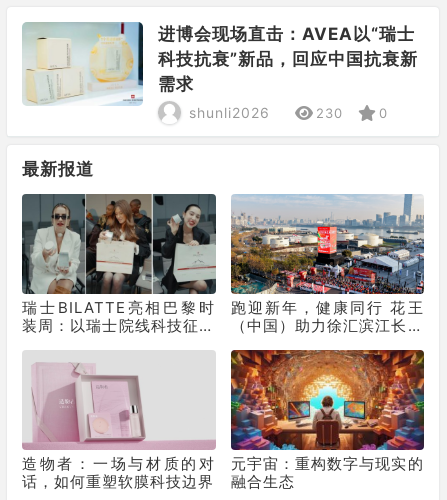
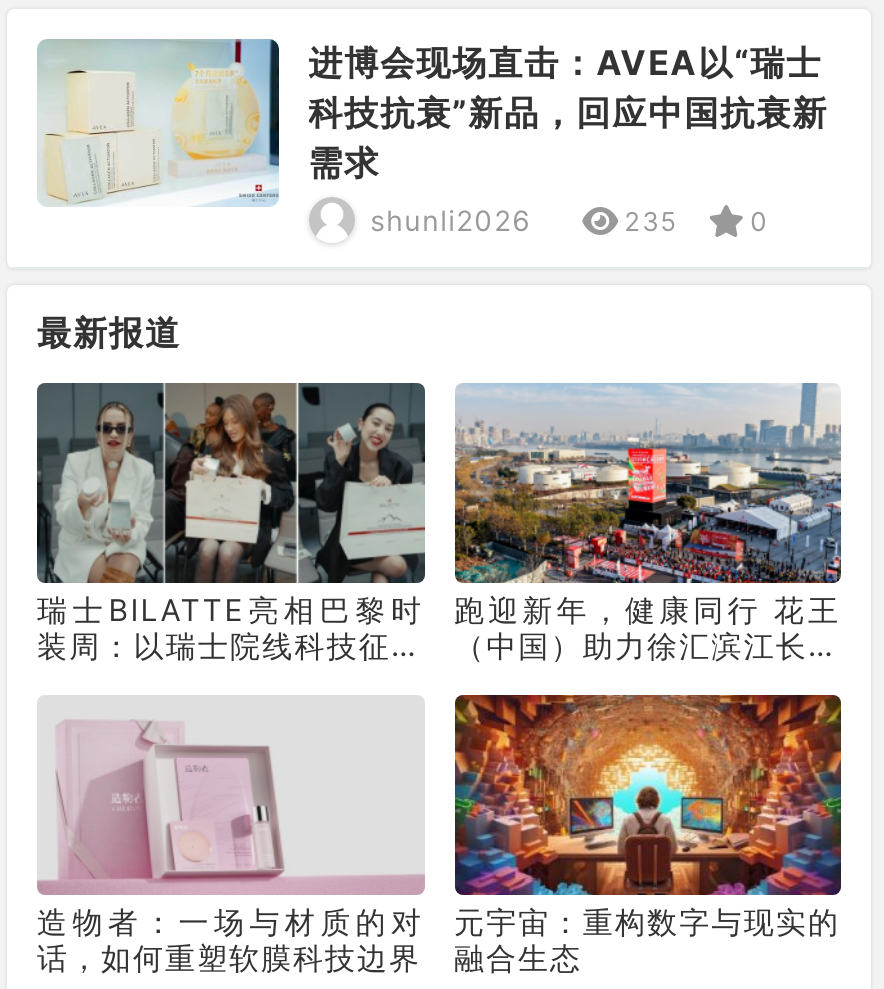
[316,105,388,121] 230 0 -> [624,204,768,236] 235 0

